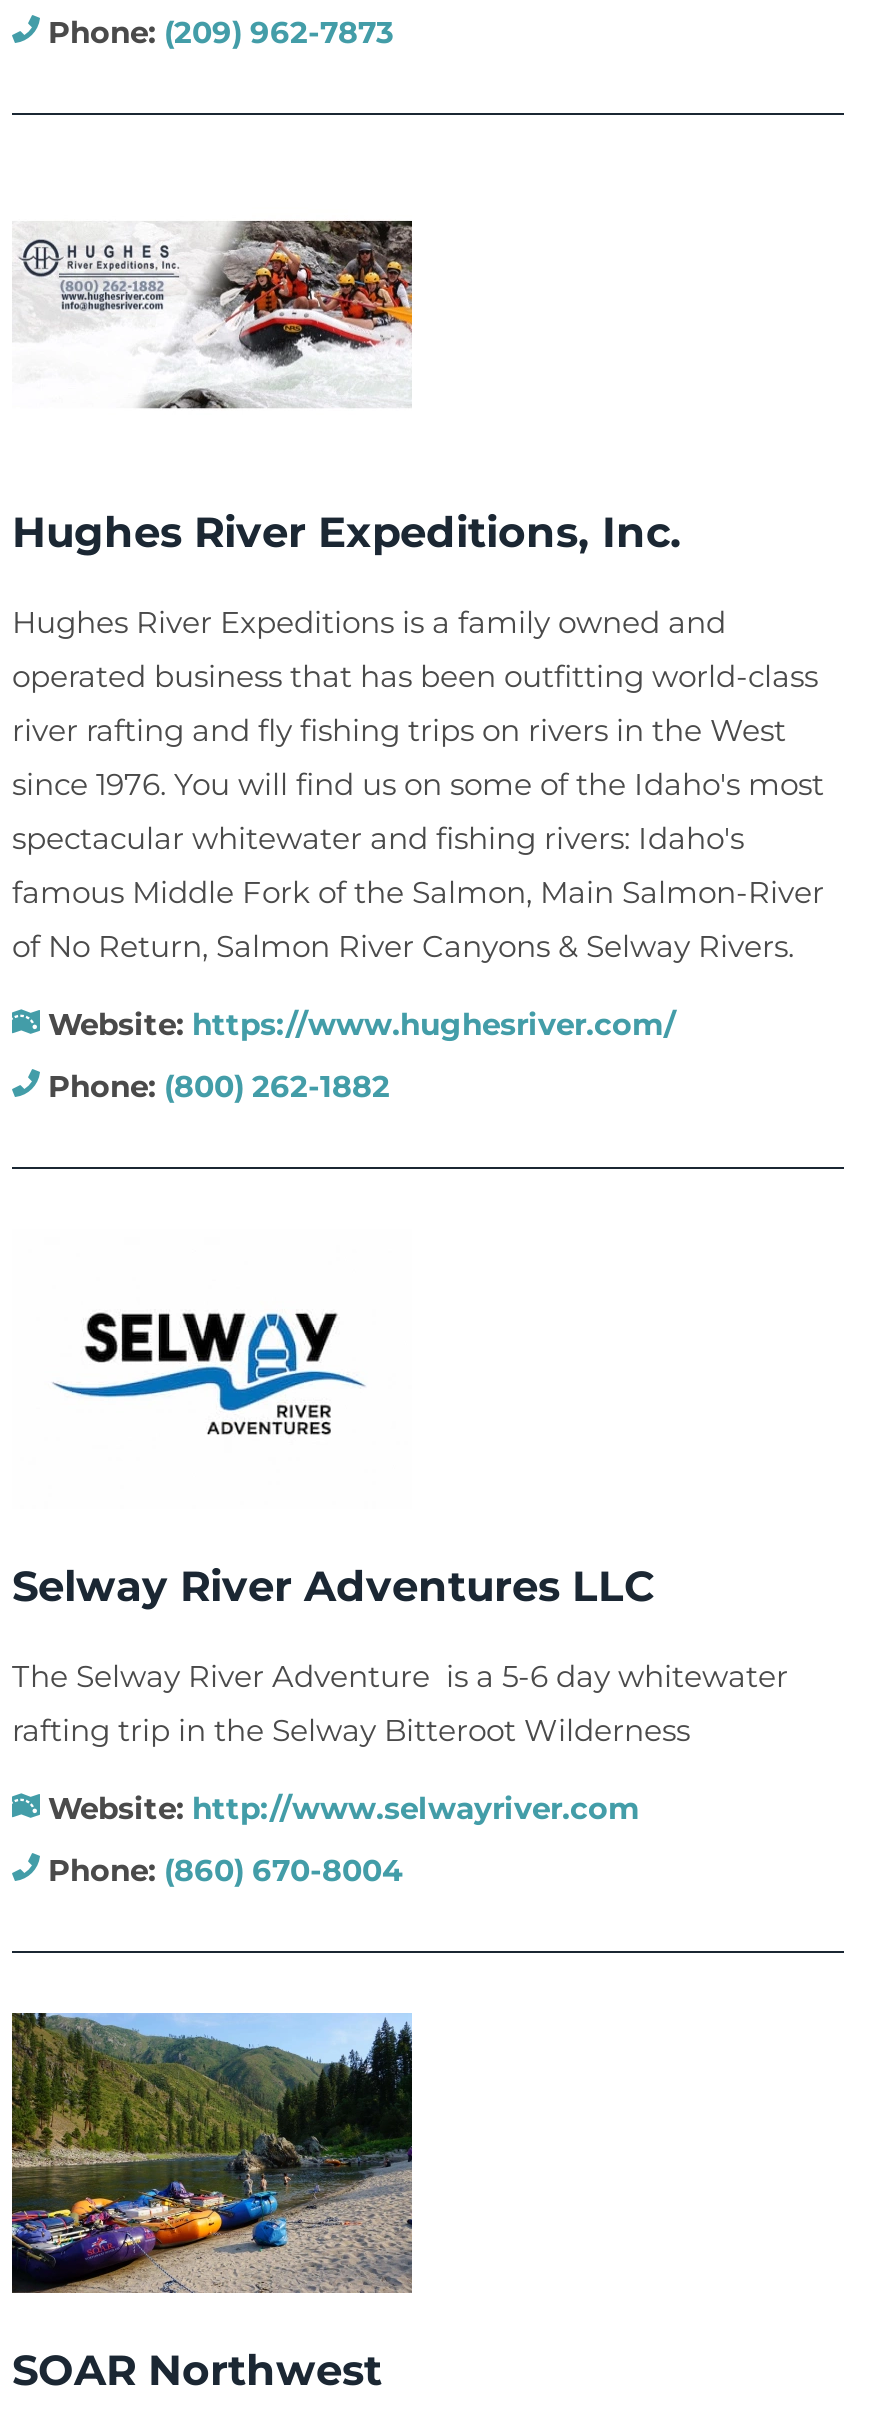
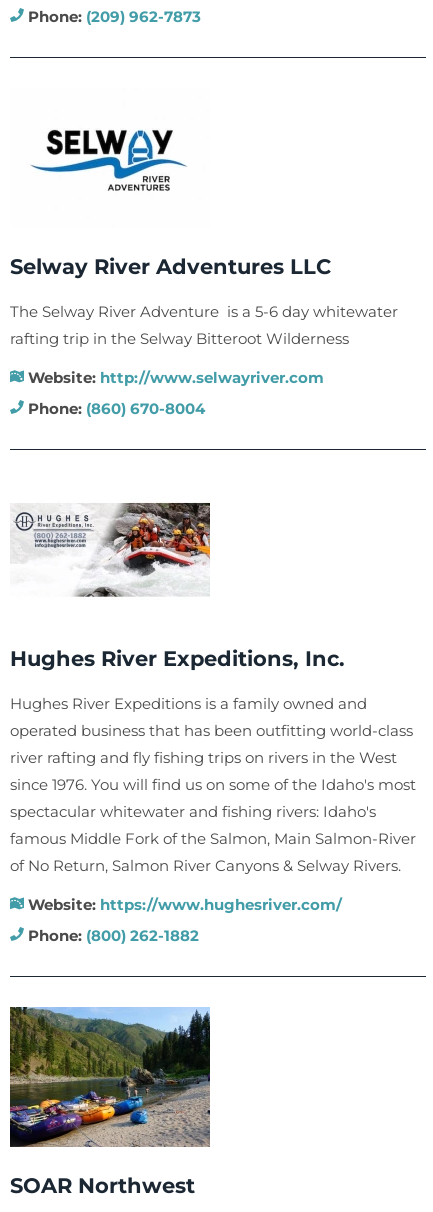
moved [12,217,416,413] -> [10,501,212,599]: [image]
moved [12,506,824,1104] -> [10,646,416,945]: Hughes River Expeditions, Inc. | Hughes River Expeditions is a family owned and | operated business that has been outfitting world-class | ... | Website: https://www.hughesriver.com/ | Phone: (800) 262-1882
moved [54,1311,364,1437] -> [32,129,185,191]: [image]
moved [12,1560,788,1888] -> [10,254,398,418]: Selway River Adventures LLC | The Selway River Adventure is a 5-6 day whitewater | rafting trip in the Selway Bitteroot Wilderness | Website: http://www.selwayriver.com | Phone: (860) 670-8004

